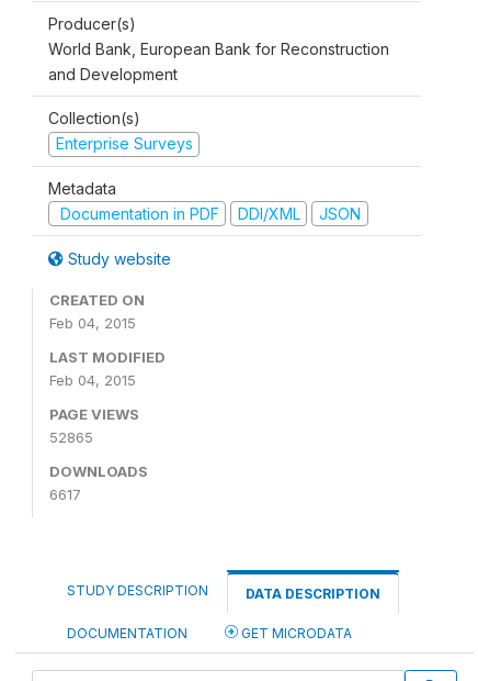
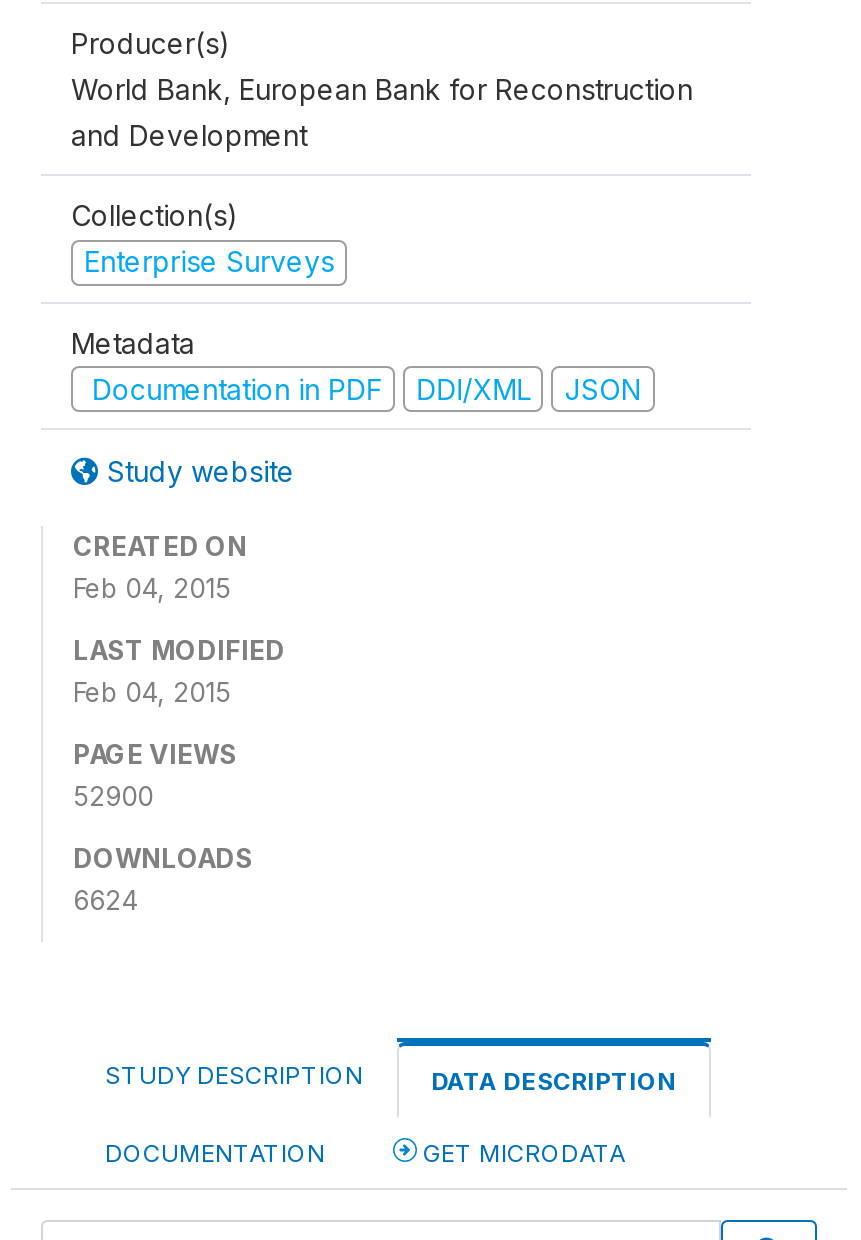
[49,428,93,446] 52865 -> [73,780,153,812] 52900
[49,485,81,503] 6617 -> [73,884,137,916] 6624

